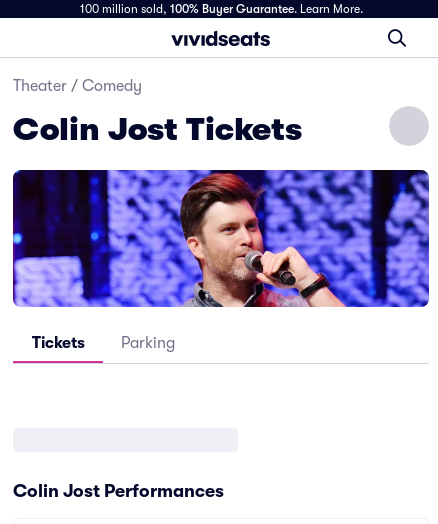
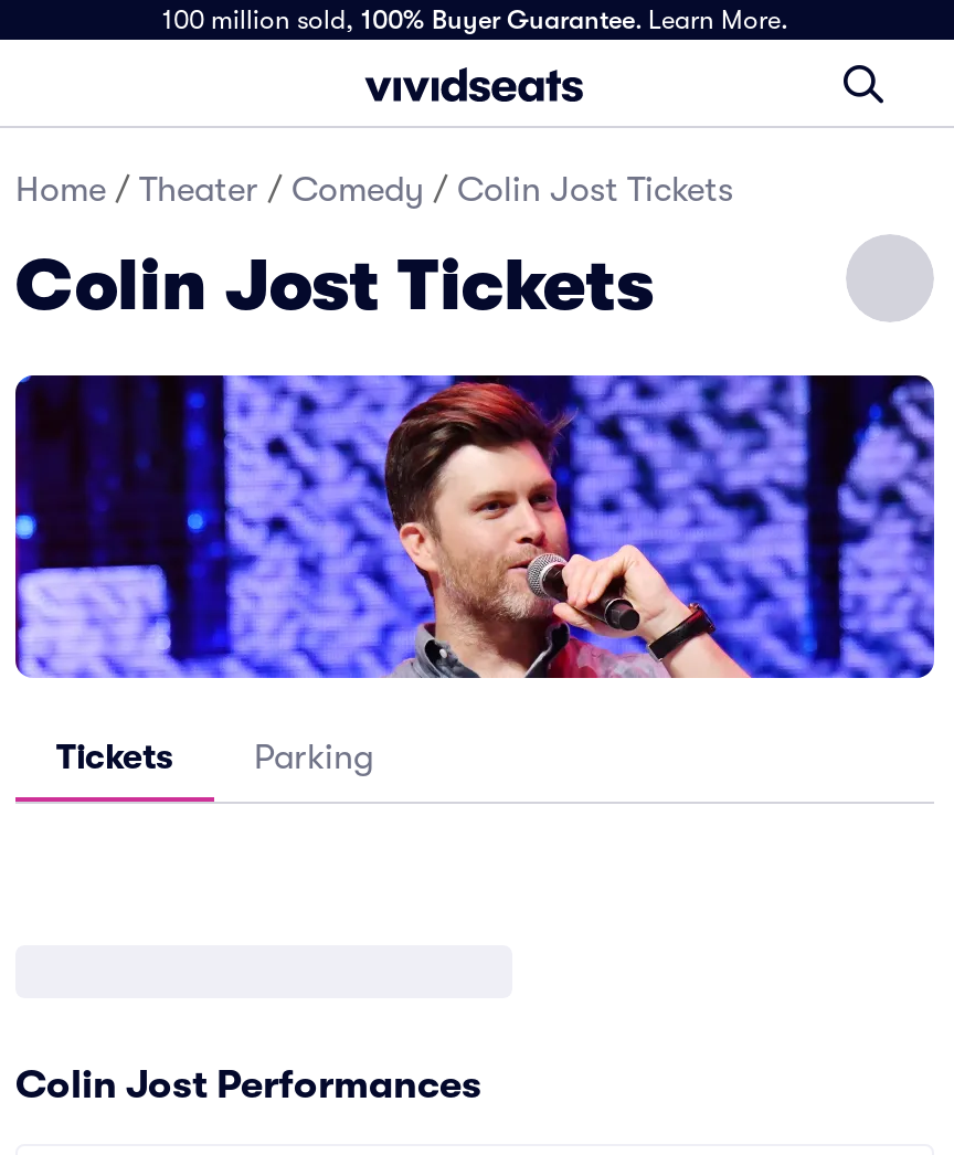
[13,77,142,95] Theater / Comedy -> [15,170,733,210] Home / Theater / Comedy / Colin Jost Tickets

